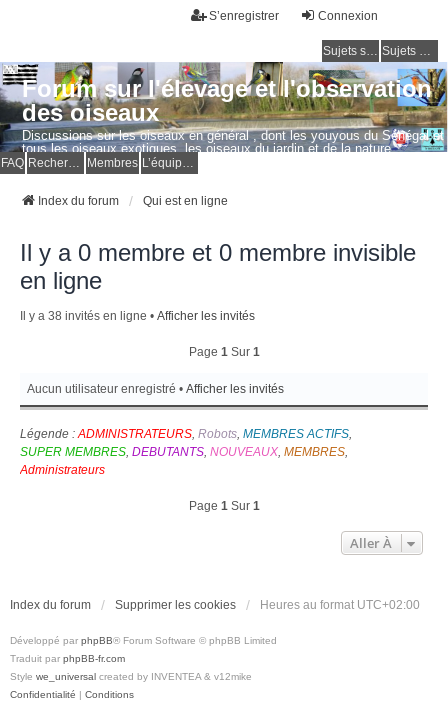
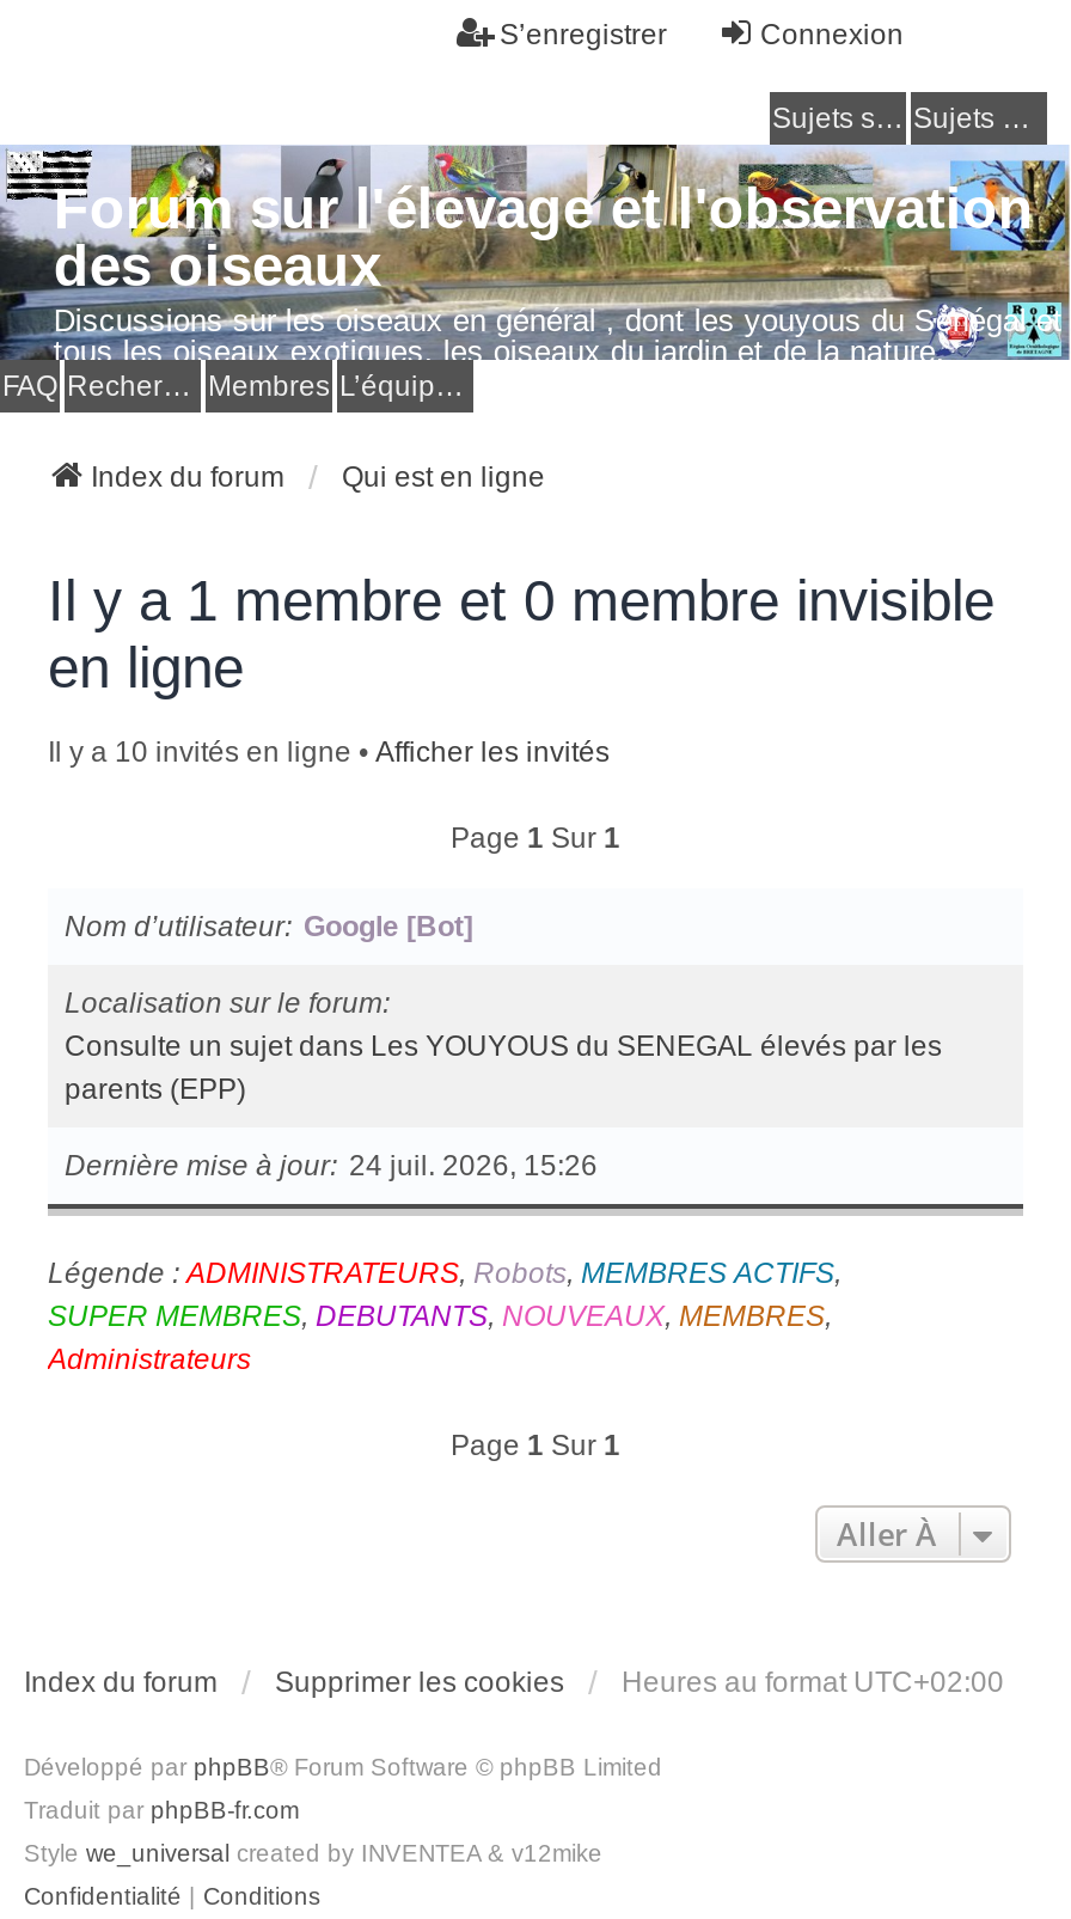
[20,239,416,266] Il y a 0 membre et 0 membre invisible -> [48,567,994,632] Il y a 1 membre et 0 membre invisible
[20,309,255,323] Il y a 38 invités en ligne • Afficher les invités -> [48,734,610,768] Il y a 10 invités en ligne • Afficher les invités
[27,382,284,396] Aucun utilisateur enregistré • Afficher les invités -> [65,909,942,1182] Nom d’utilisateur Google [Bot] | Localisation sur le forum | Consulte un sujet dans Les YOUYOUS du SENEGAL élevés par les | parents (EPP) | Dernière mise à jour 24 juil. 2026, 15:26

